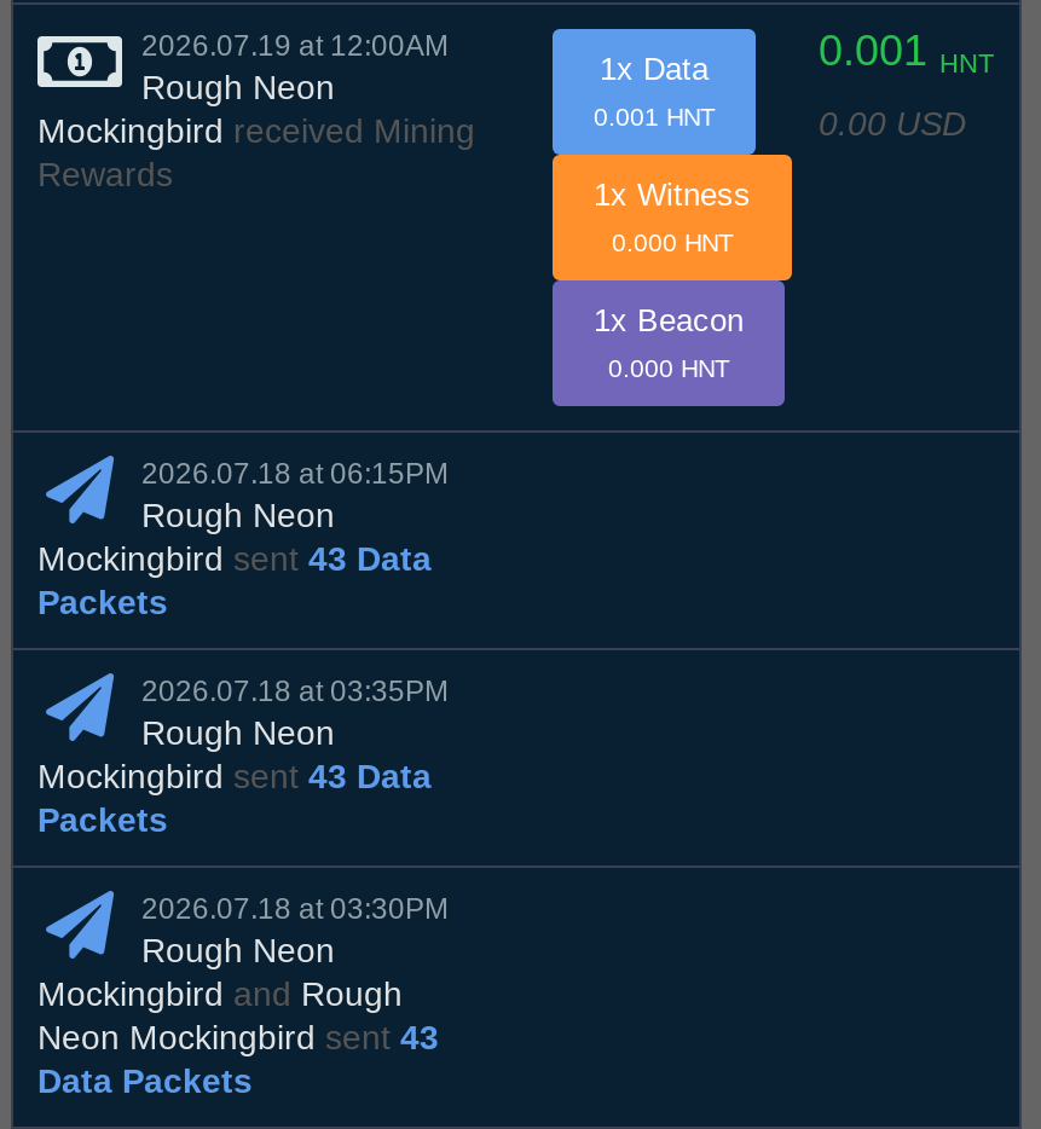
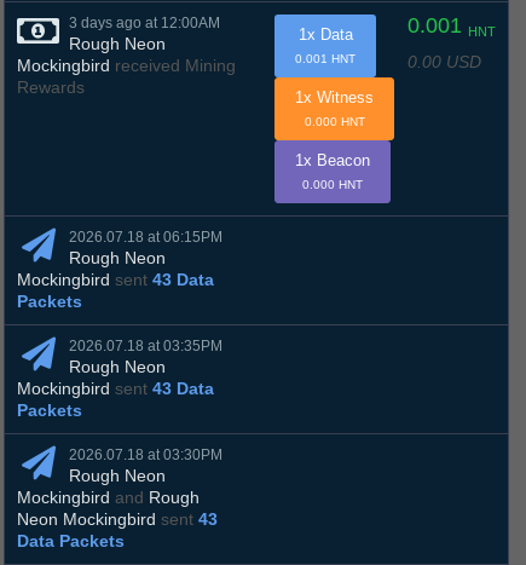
[141,30,449,64] 2026.07.19 at 12:00AM -> [69,15,220,32] 3 days ago at 12:00AM

